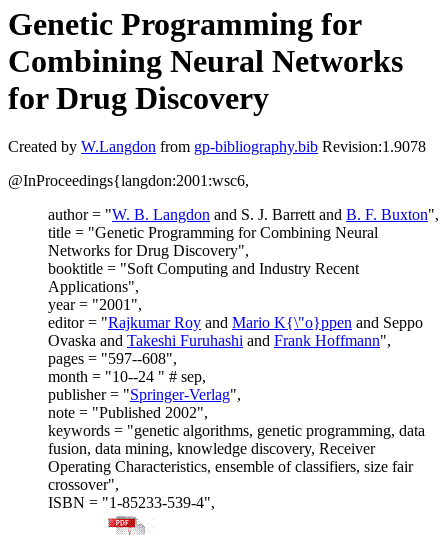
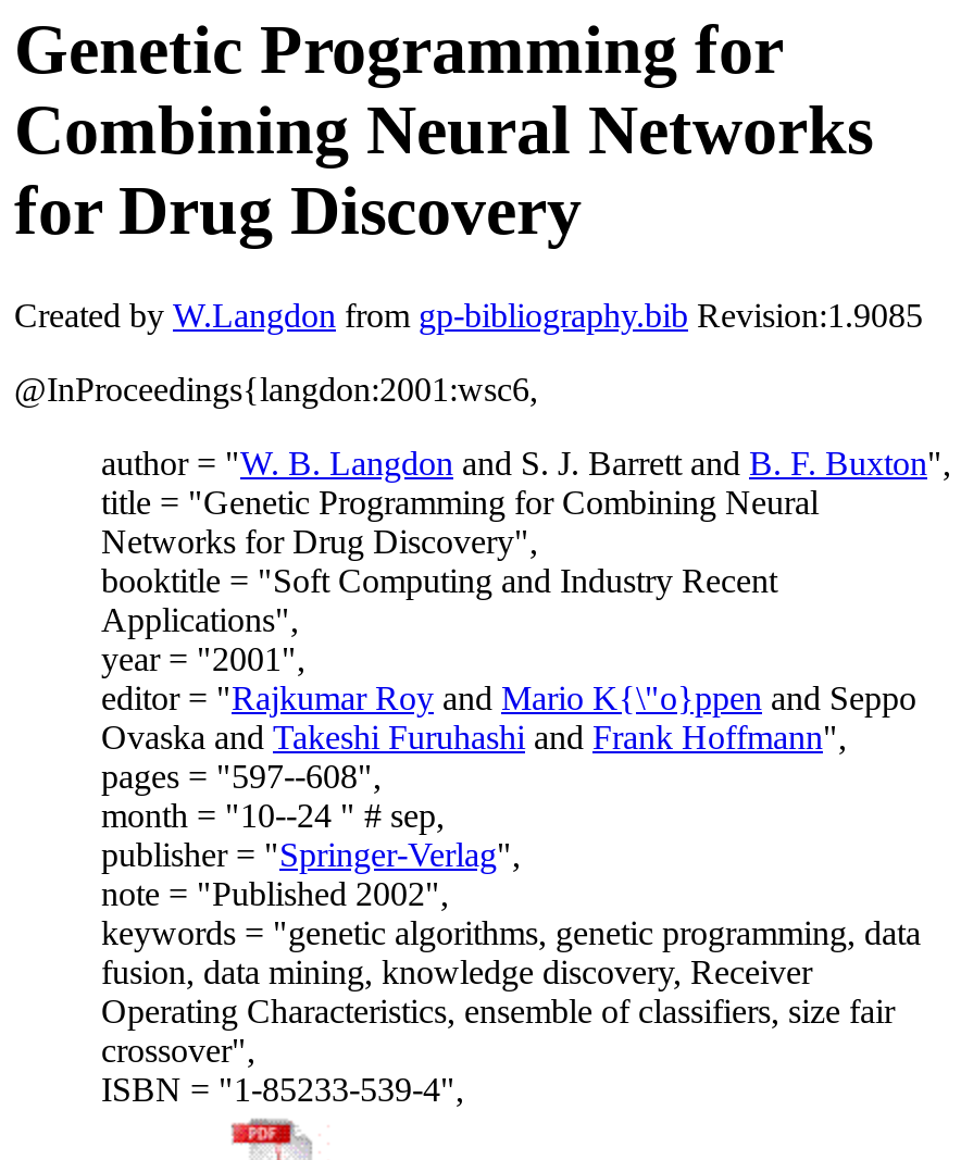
[8,138,426,155] Created by W.Langdon from gp-bibliography.bib Revision:1.9078 -> [14,298,923,335] Created by W.Langdon from gp-bibliography.bib Revision:1.9085

